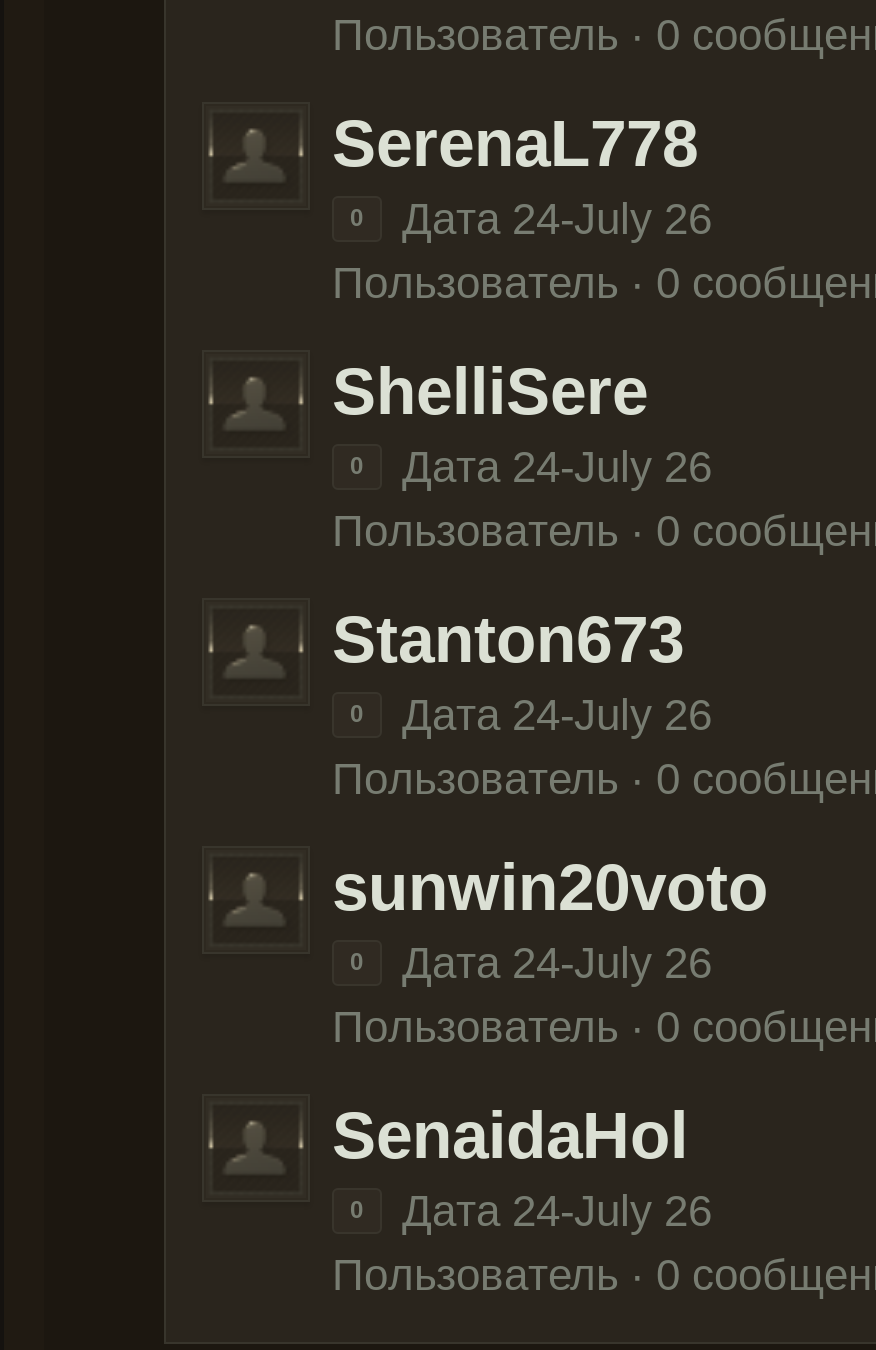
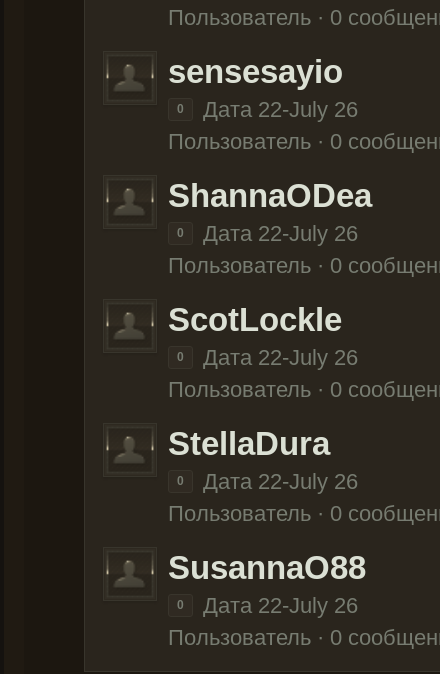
[332,106,698,180] SerenaL778 -> [168,53,343,90] sensesayio
[350,194,712,244] 0 Дата 24-July 26 -> [177,97,358,122] 0 Дата 22-July 26
[332,354,648,428] ShelliSere -> [168,177,372,214] ShannaODea
[350,442,712,492] 0 Дата 24-July 26 -> [177,221,358,246] 0 Дата 22-July 26
[332,602,684,676] Stanton673 -> [168,301,342,338] ScotLockle
[350,690,712,740] 0 Дата 24-July 26 -> [177,345,358,370] 0 Дата 22-July 26
[332,850,768,924] sunwin20voto -> [168,425,330,462] StellaDura
[350,938,712,988] 0 Дата 24-July 26 -> [177,469,358,494] 0 Дата 22-July 26
[332,1098,688,1172] SenaidaHol -> [168,549,366,586] SusannaO88
[350,1186,712,1236] 0 Дата 24-July 26 -> [177,593,358,618] 0 Дата 22-July 26

